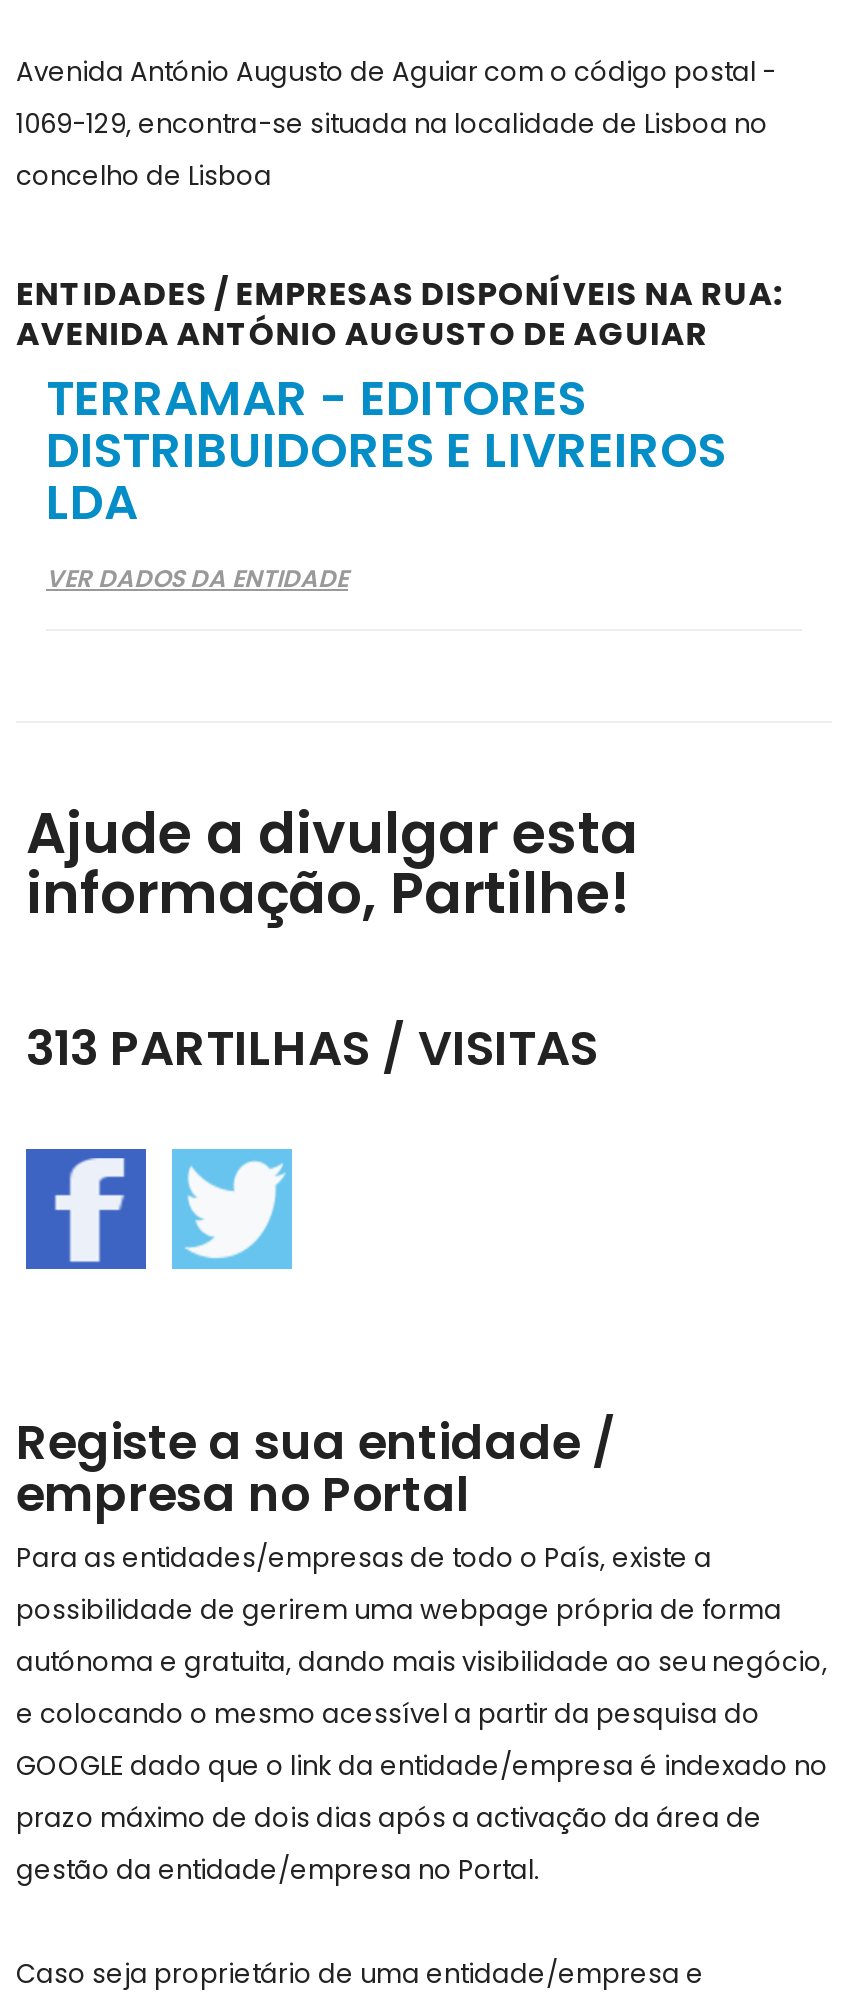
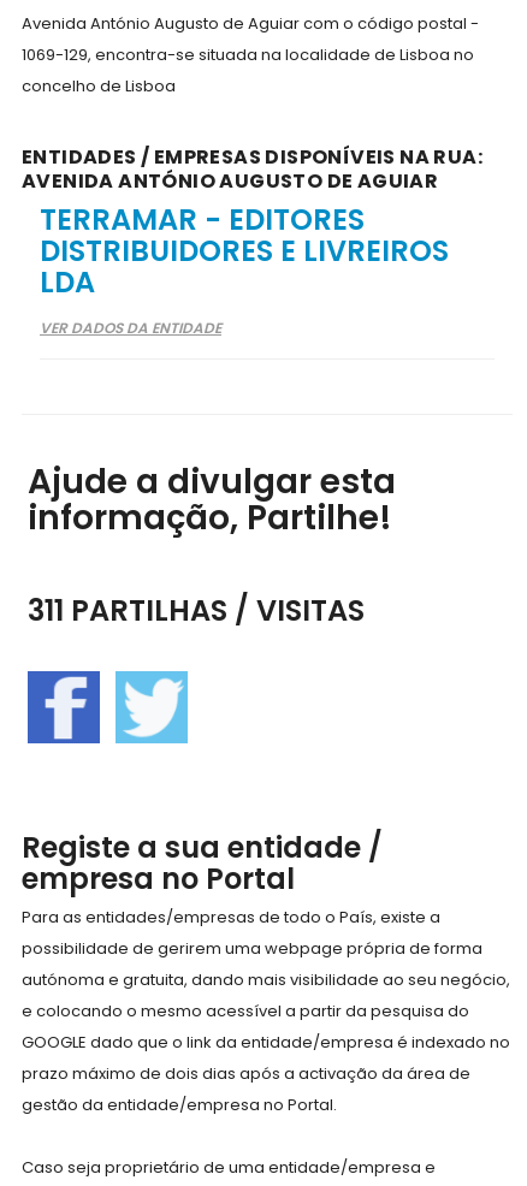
[26,1015,598,1081] 313 PARTILHAS / VISITAS -> [28,591,365,631] 311 PARTILHAS / VISITAS

